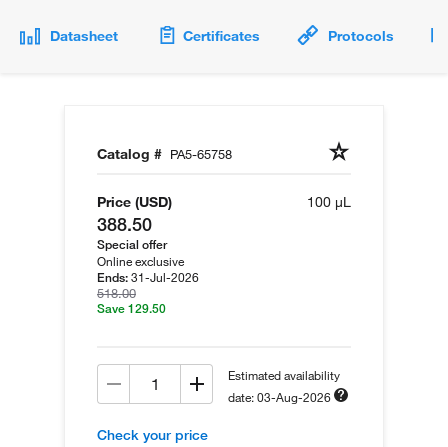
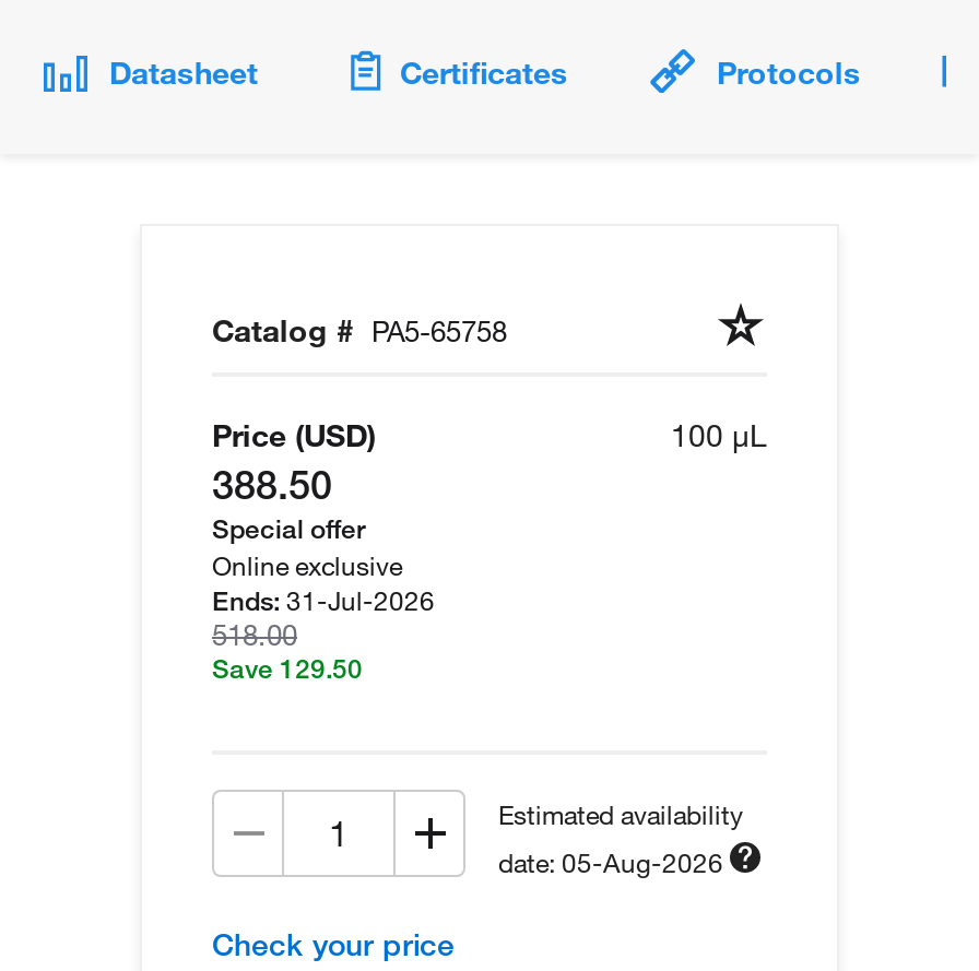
[228,389,331,405] date: 03-Aug-2026 -> [498,844,723,879] date: 05-Aug-2026

